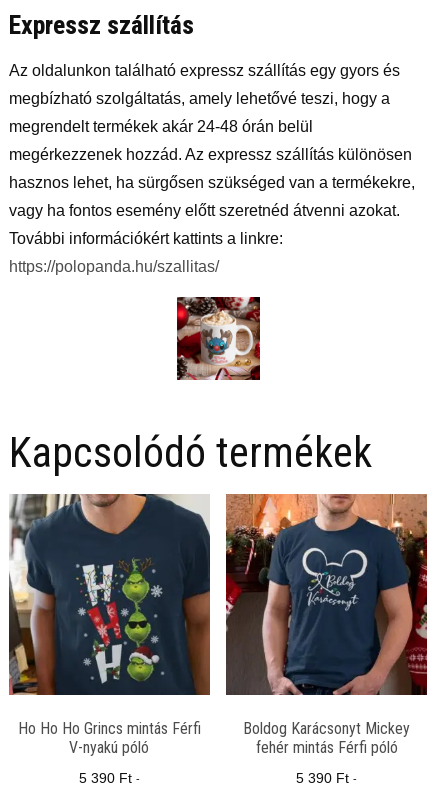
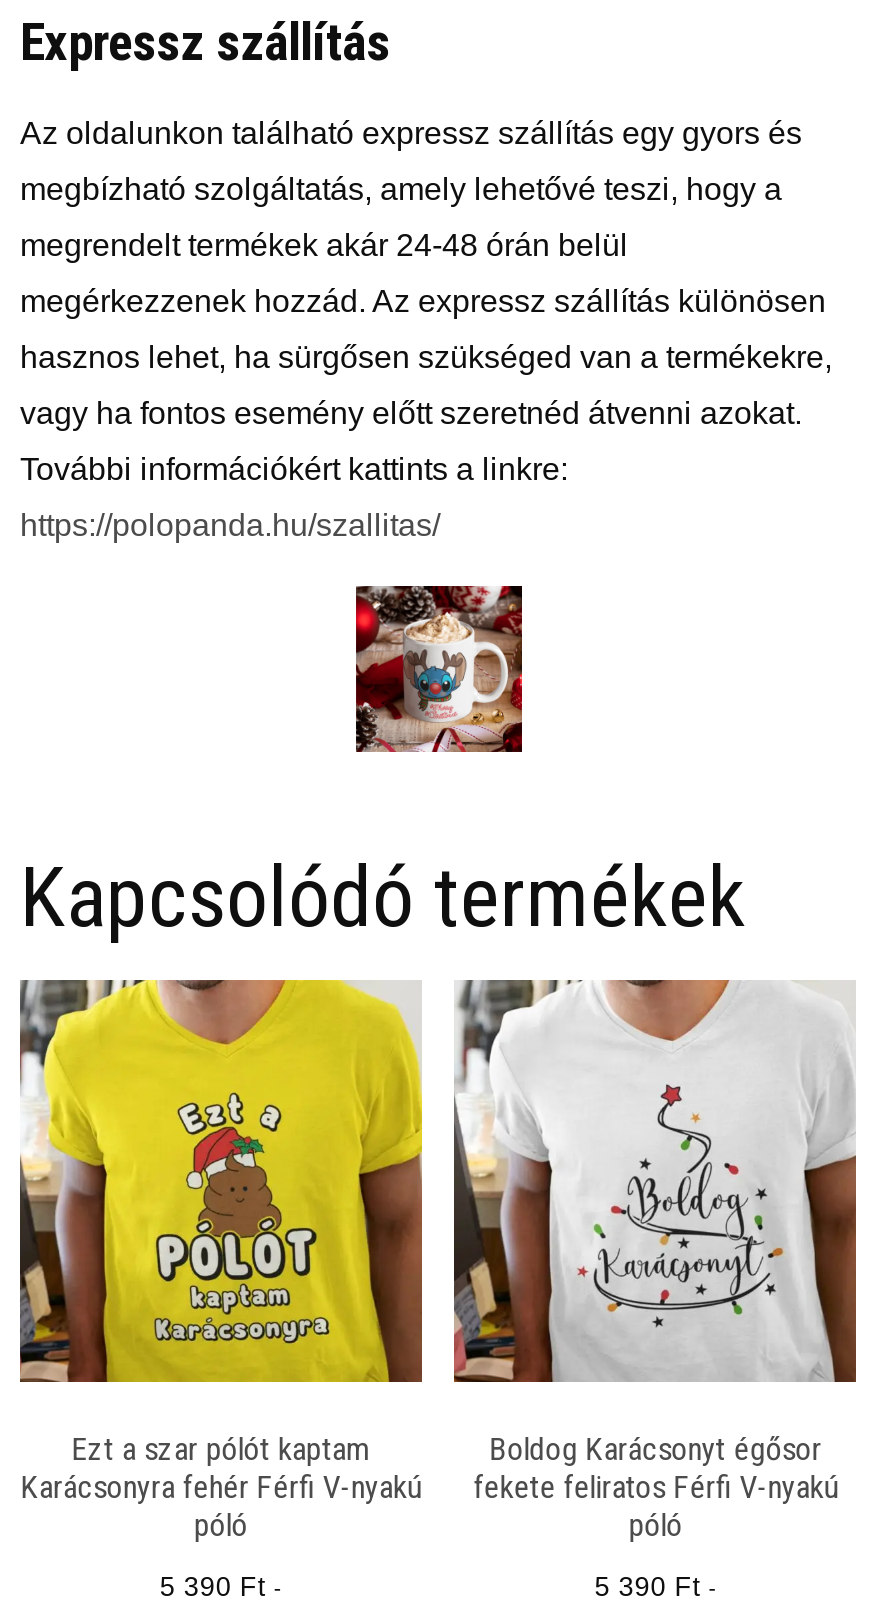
[8,493,211,757] [image] | Ho Ho Ho Grincs mintás Férfi | V-nyakú póló -> [18,978,424,1543] [image] | Ezt a szar pólót kaptam | Karácsonyra fehér Férfi V-nyakú | póló
[225,494,428,757] [image] | Boldog Karácsonyt Mickey | fehér mintás Férfi póló -> [452,978,856,1543] [image] | Boldog Karácsonyt égősor | fekete feliratos Férfi V-nyakú | póló

